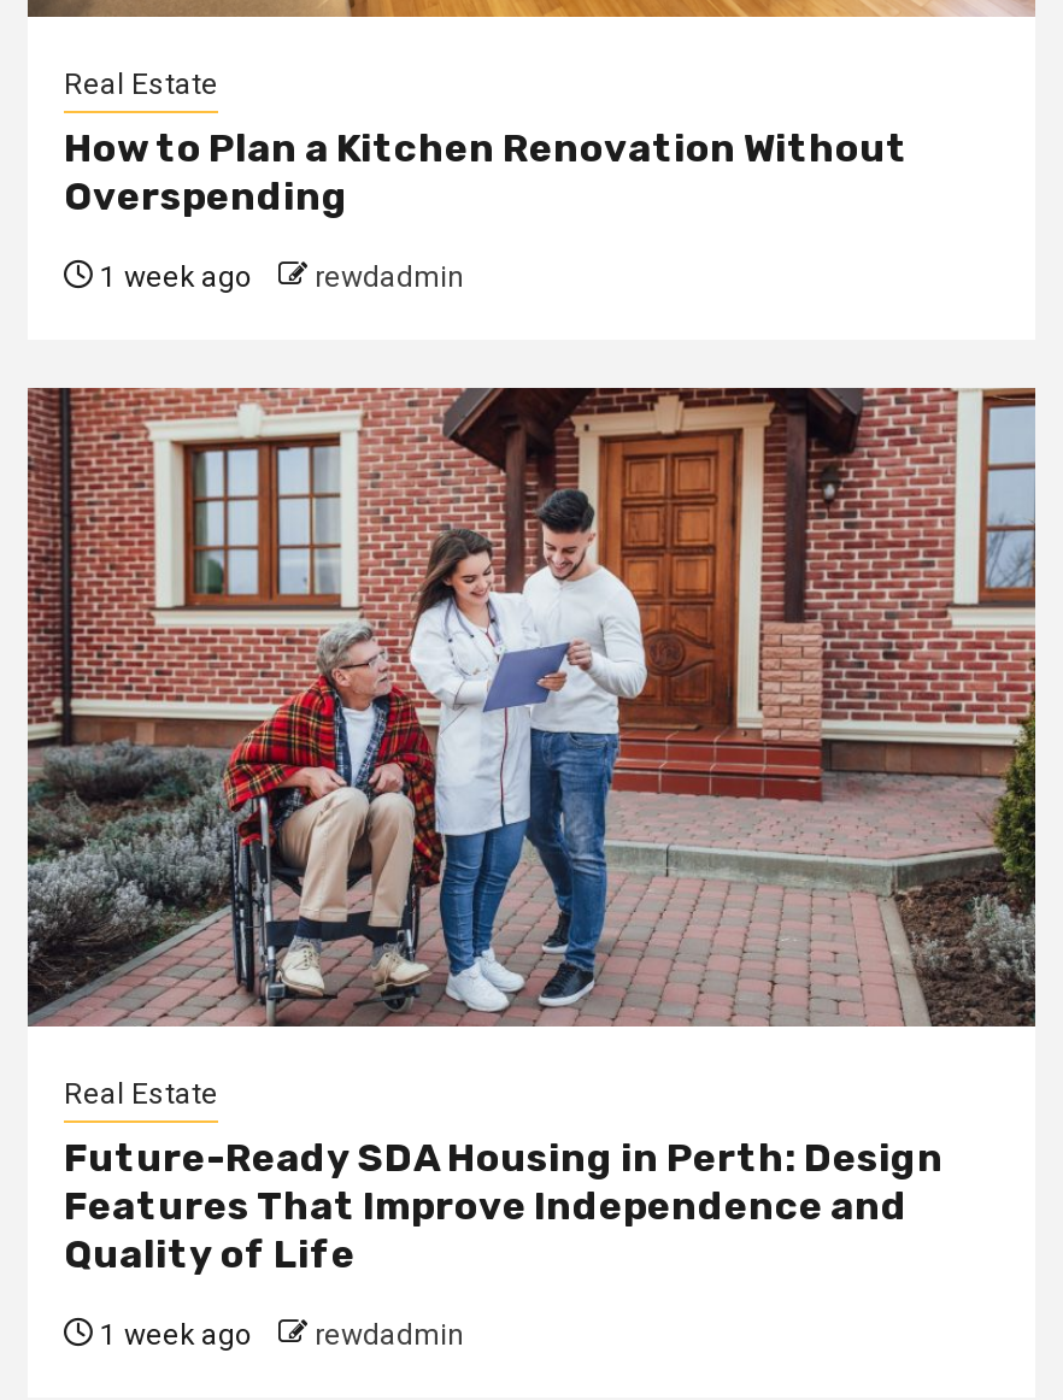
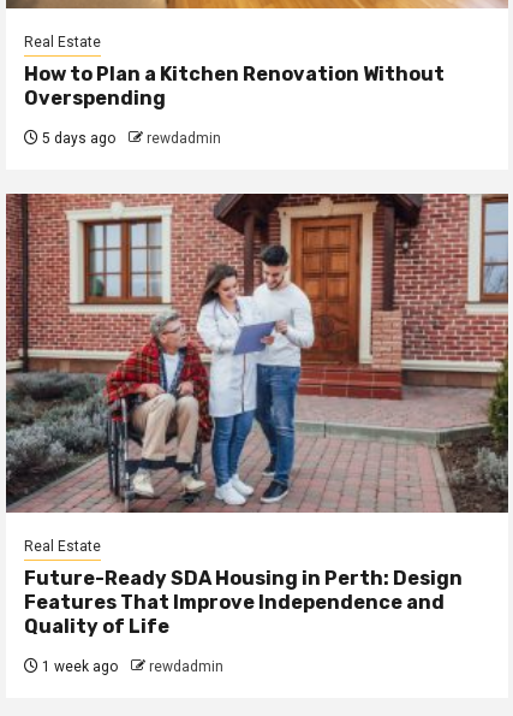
[93,260,464,294] 1 week ago rewdadmin -> [38,130,221,147] 5 days ago rewdadmin

